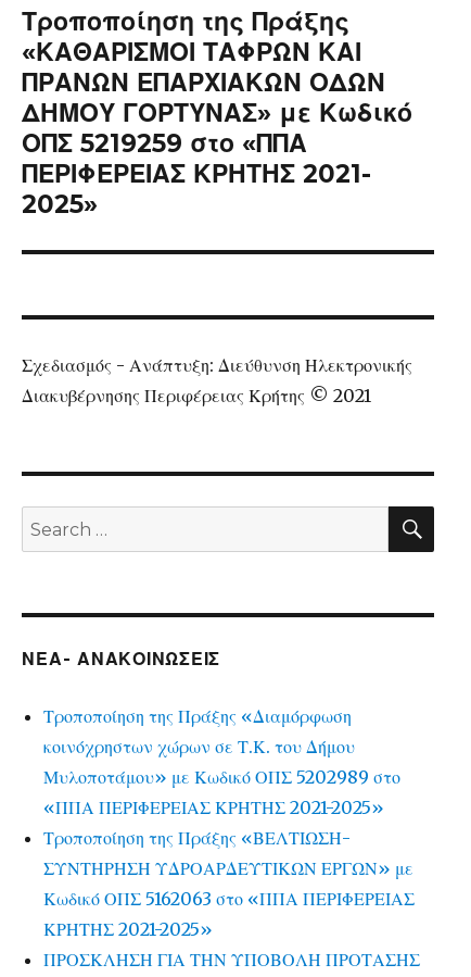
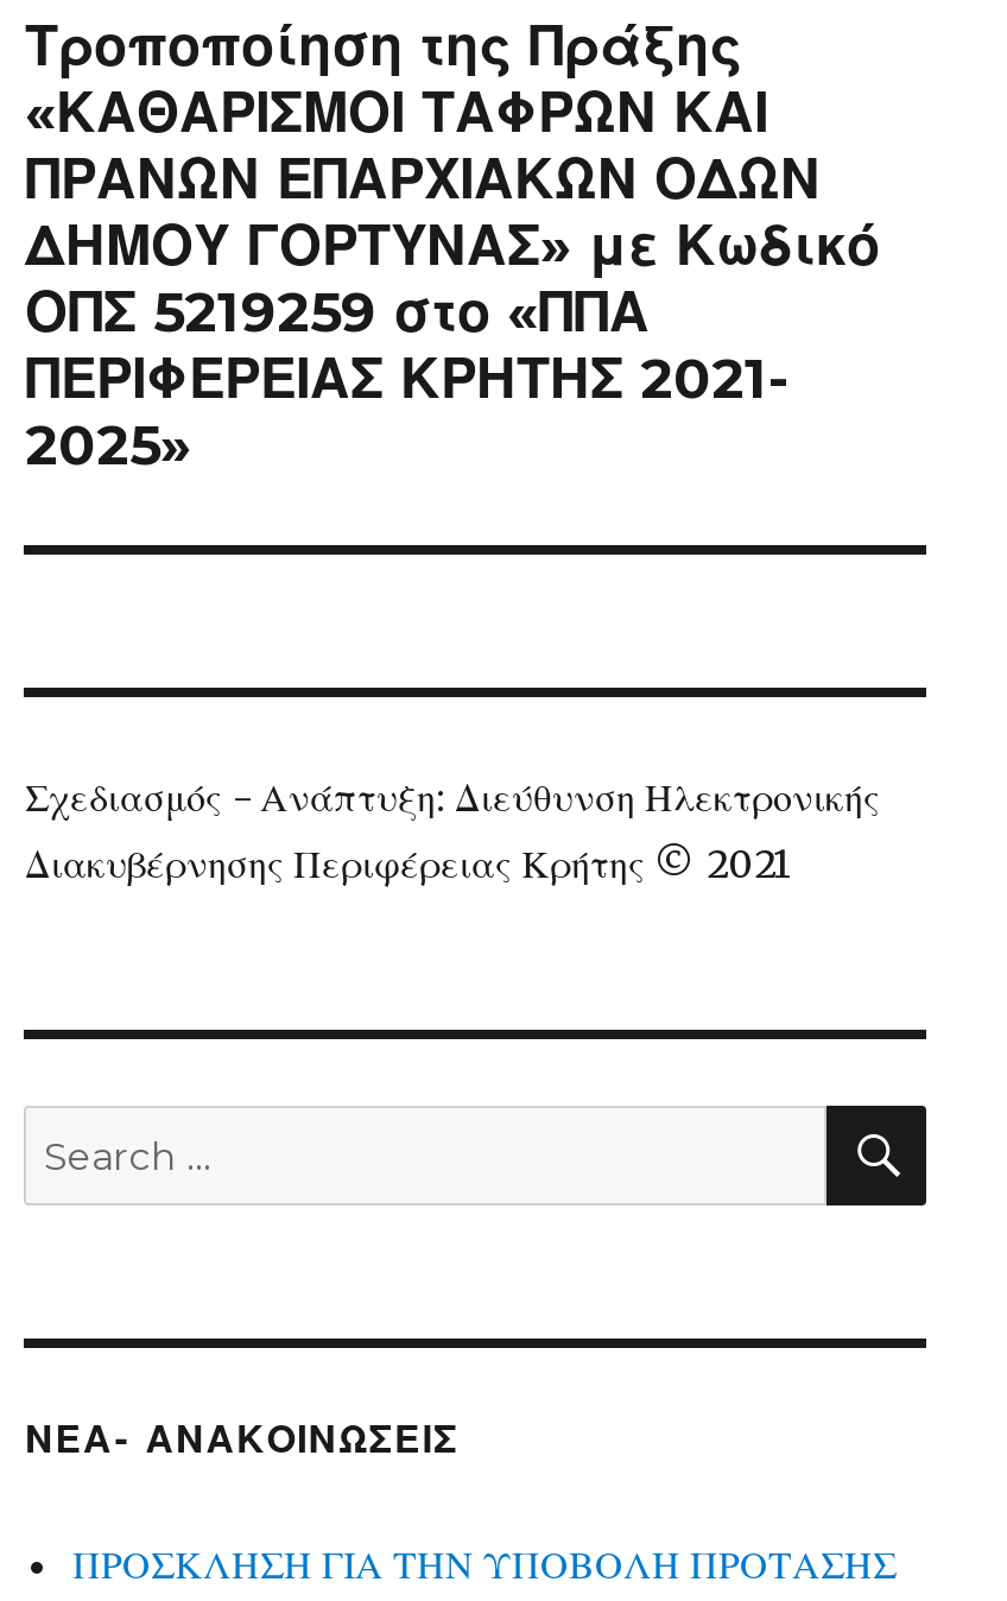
[44,705,415,940] Τροποποίηση της Πράξης «Διαμόρφωση | κοινόχρηστων χώρων σε Τ.Κ. του Δήμου | Μυλοποτάμου» με Κωδικό ΟΠΣ 5202989 στο | «ΠΠΑ ΠΕΡΙΦΕΡΕΙΑΣ ΚΡΗΤΗΣ 2021-2025» | Τροποποίηση της Πράξης «ΒΕΛΤΙΩΣΗ- | ΣΥΝΤΗΡΗΣΗ ΥΔΡΟΑΡΔΕΥΤΙΚΩΝ ΕΡΓΩΝ» με | Κωδικό ΟΠΣ 5162063 στο «ΠΠΑ ΠΕΡΙΦΕΡΕΙΑΣ | ΚΡΗΤΗΣ 2021-2025» -> none

